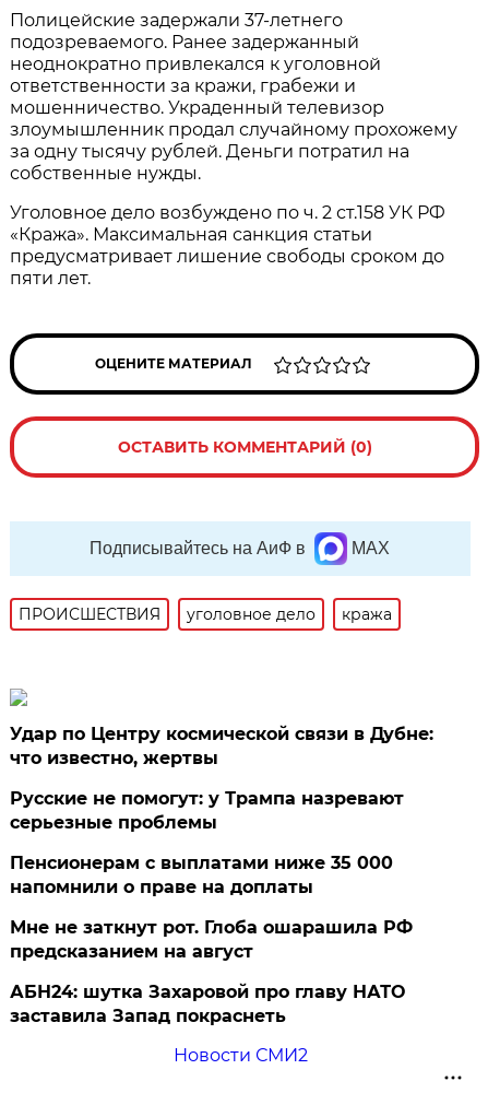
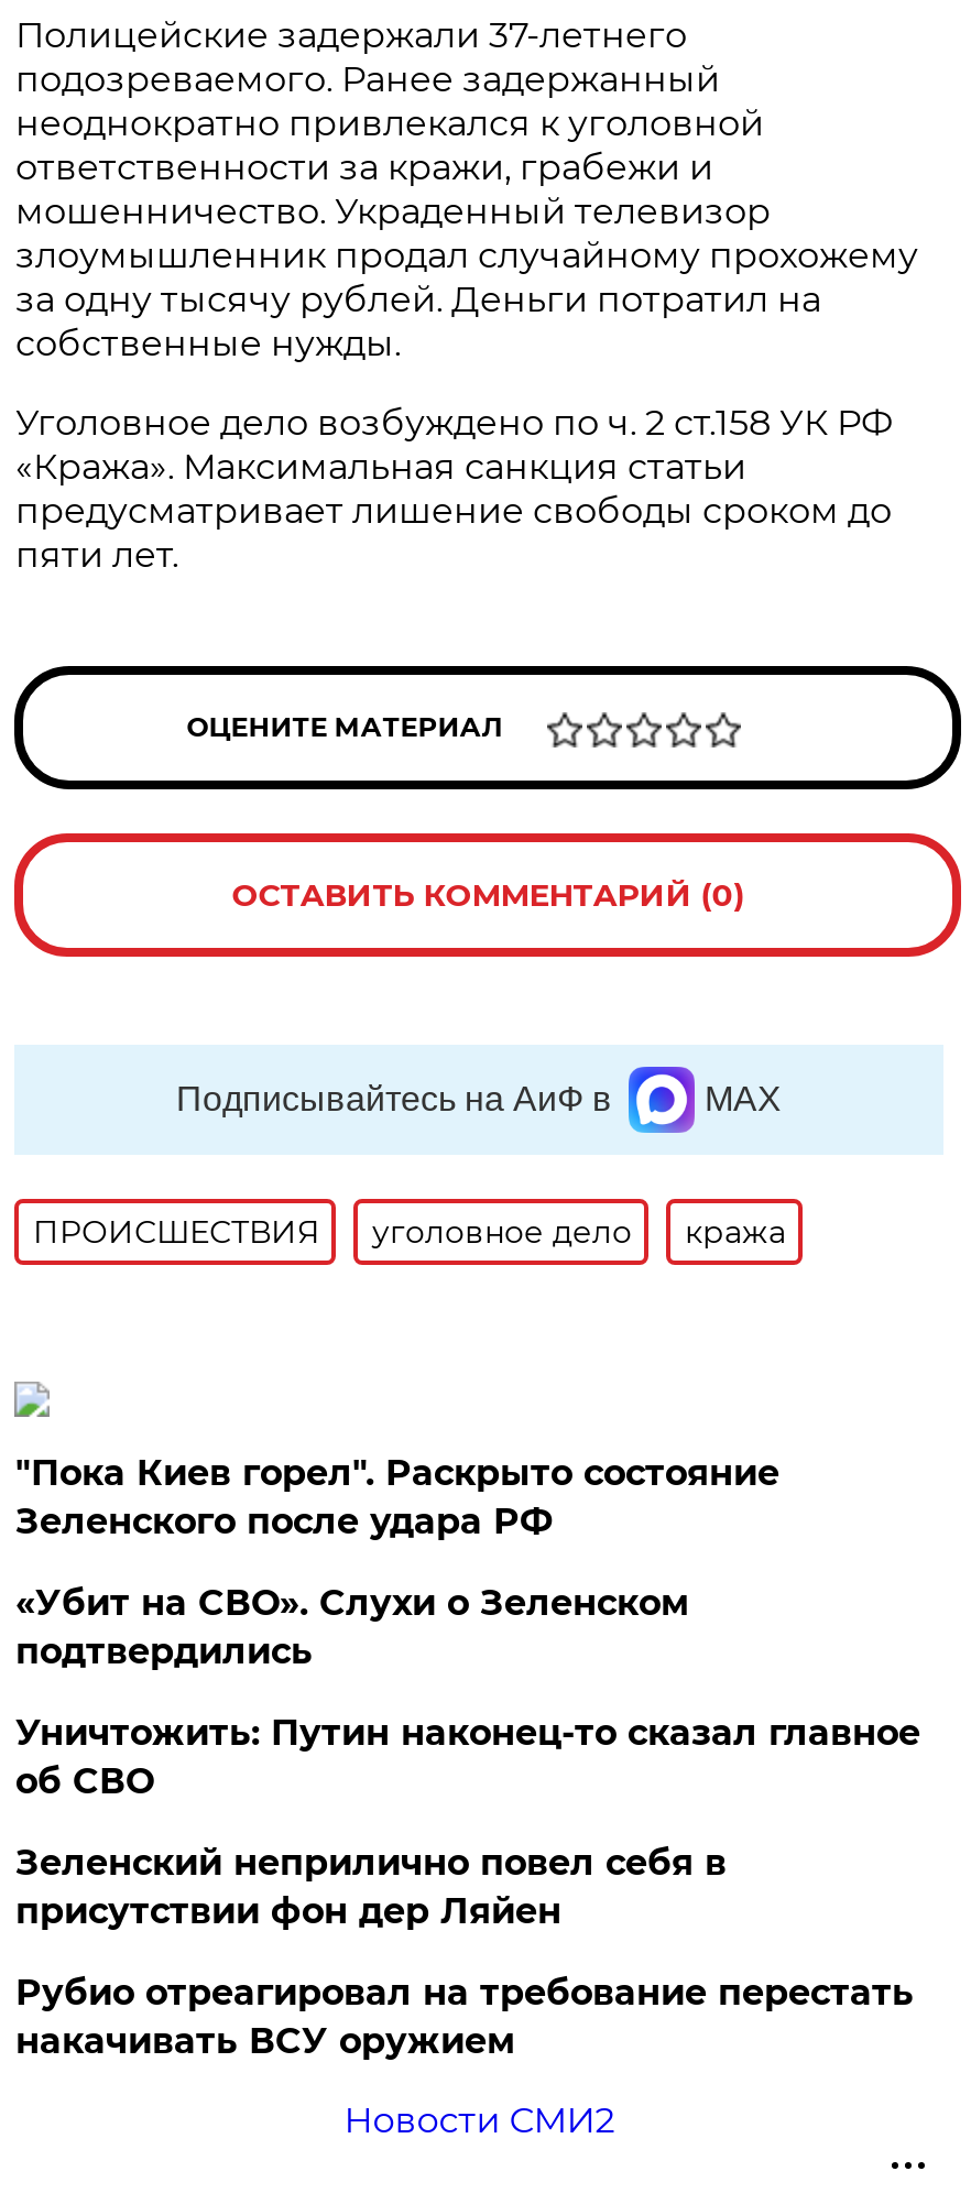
[10,723,434,768] Удар по Центру космической связи в Дубне: | что известно, жертвы -> [15,1452,779,1542] "Пока Киев горел". Раскрыто состояние | Зеленского после удара РФ
[10,788,404,833] Русские не помогут: у Трампа назревают | серьезные проблемы -> [15,1582,689,1672] «Убит на СВО». Слухи о Зеленском | подтвердились
[10,852,393,897] Пенсионерам с выплатами ниже 35 000 | напомнили о праве на доплаты -> [15,1712,920,1802] Уничтожить: Путин наконец-то сказал главное | об СВО
[10,917,413,962] Мне не заткнут рот. Глоба ошарашила РФ | предсказанием на август -> [15,1842,726,1932] Зеленский неприлично повел cебя в | присутствии фон дер Ляйен
[10,981,405,1026] АБН24: шутка Захаровой про главу НАТО | заставила Запад покраснеть -> [15,1971,914,2062] Рубио отреагировал на требование перестать | накачивать ВСУ оружием

